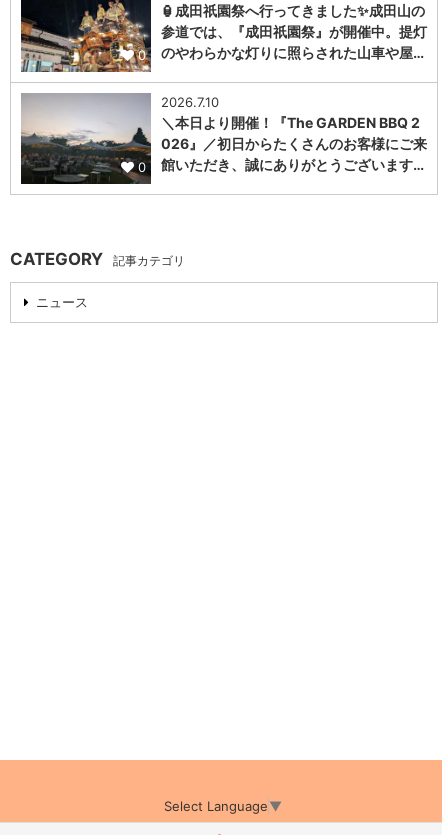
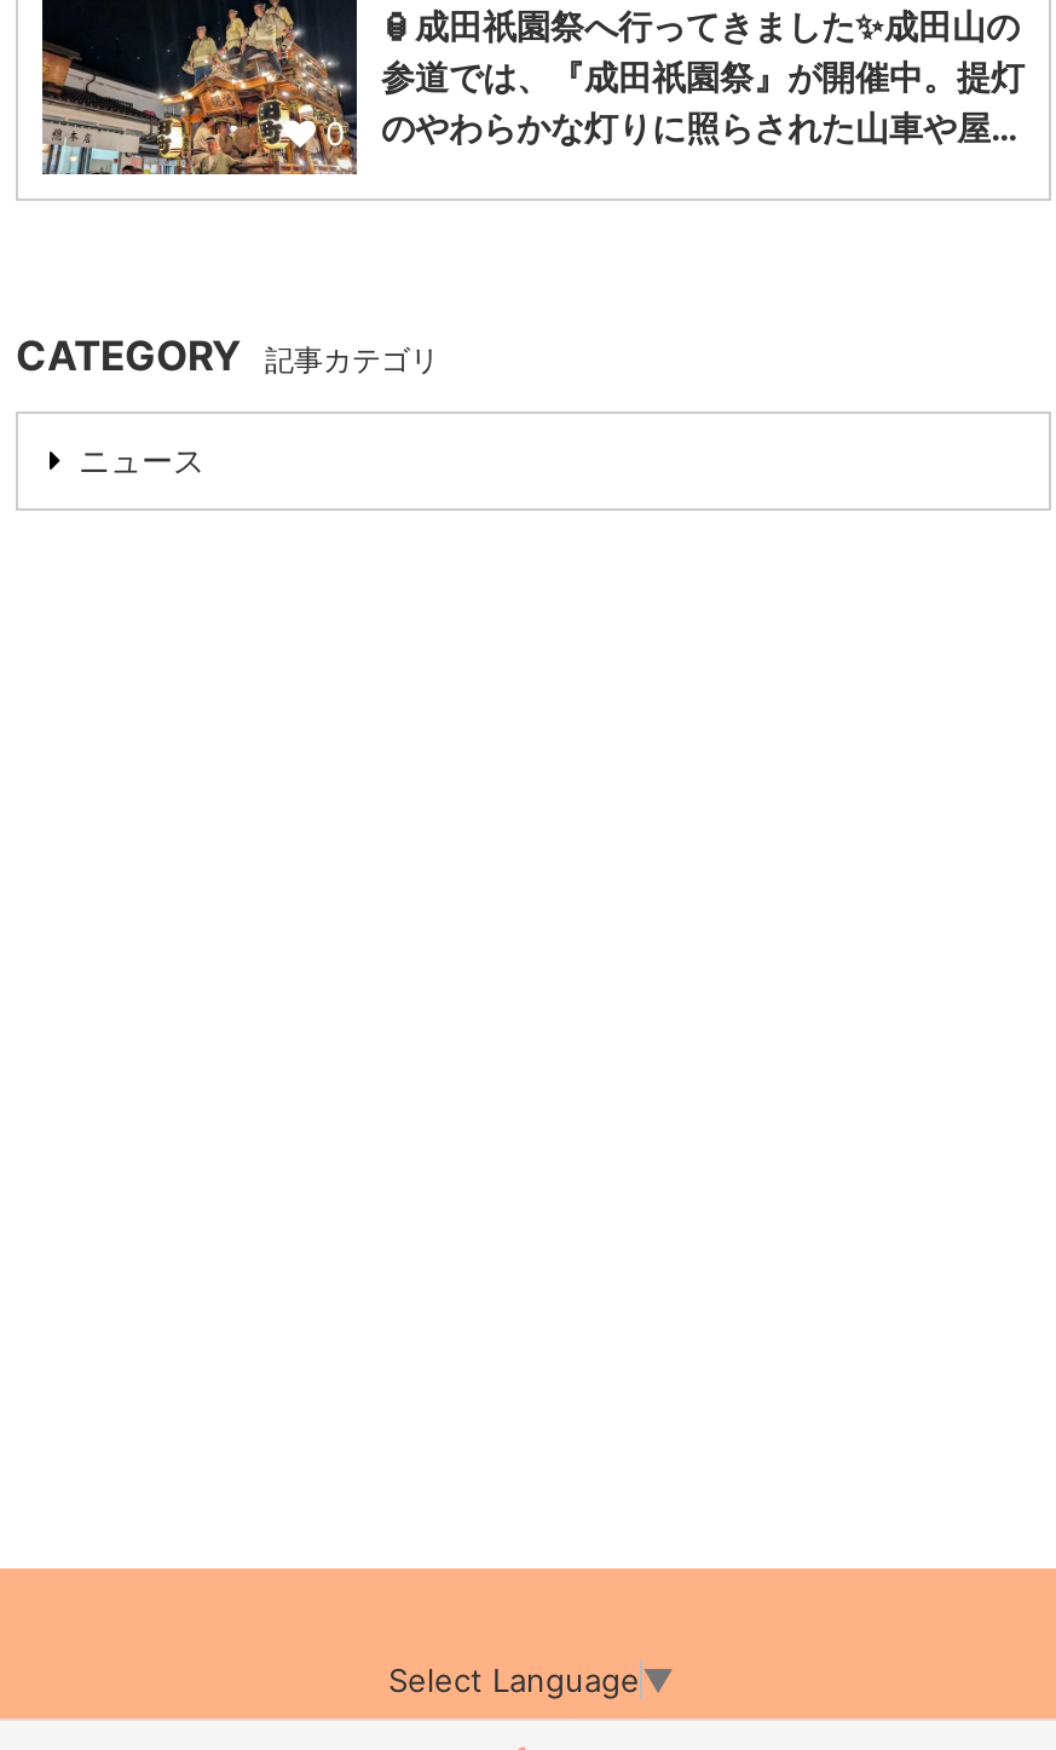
[20,92,149,185] [image] | 0 -> none
[161,94,427,173] 2026.7.10 | ＼本日より開催！『The GARDEN BBQ 2 | 026』／初日からたくさんのお客様にご来 | 館いただき、誠にありがとうございます… -> none

